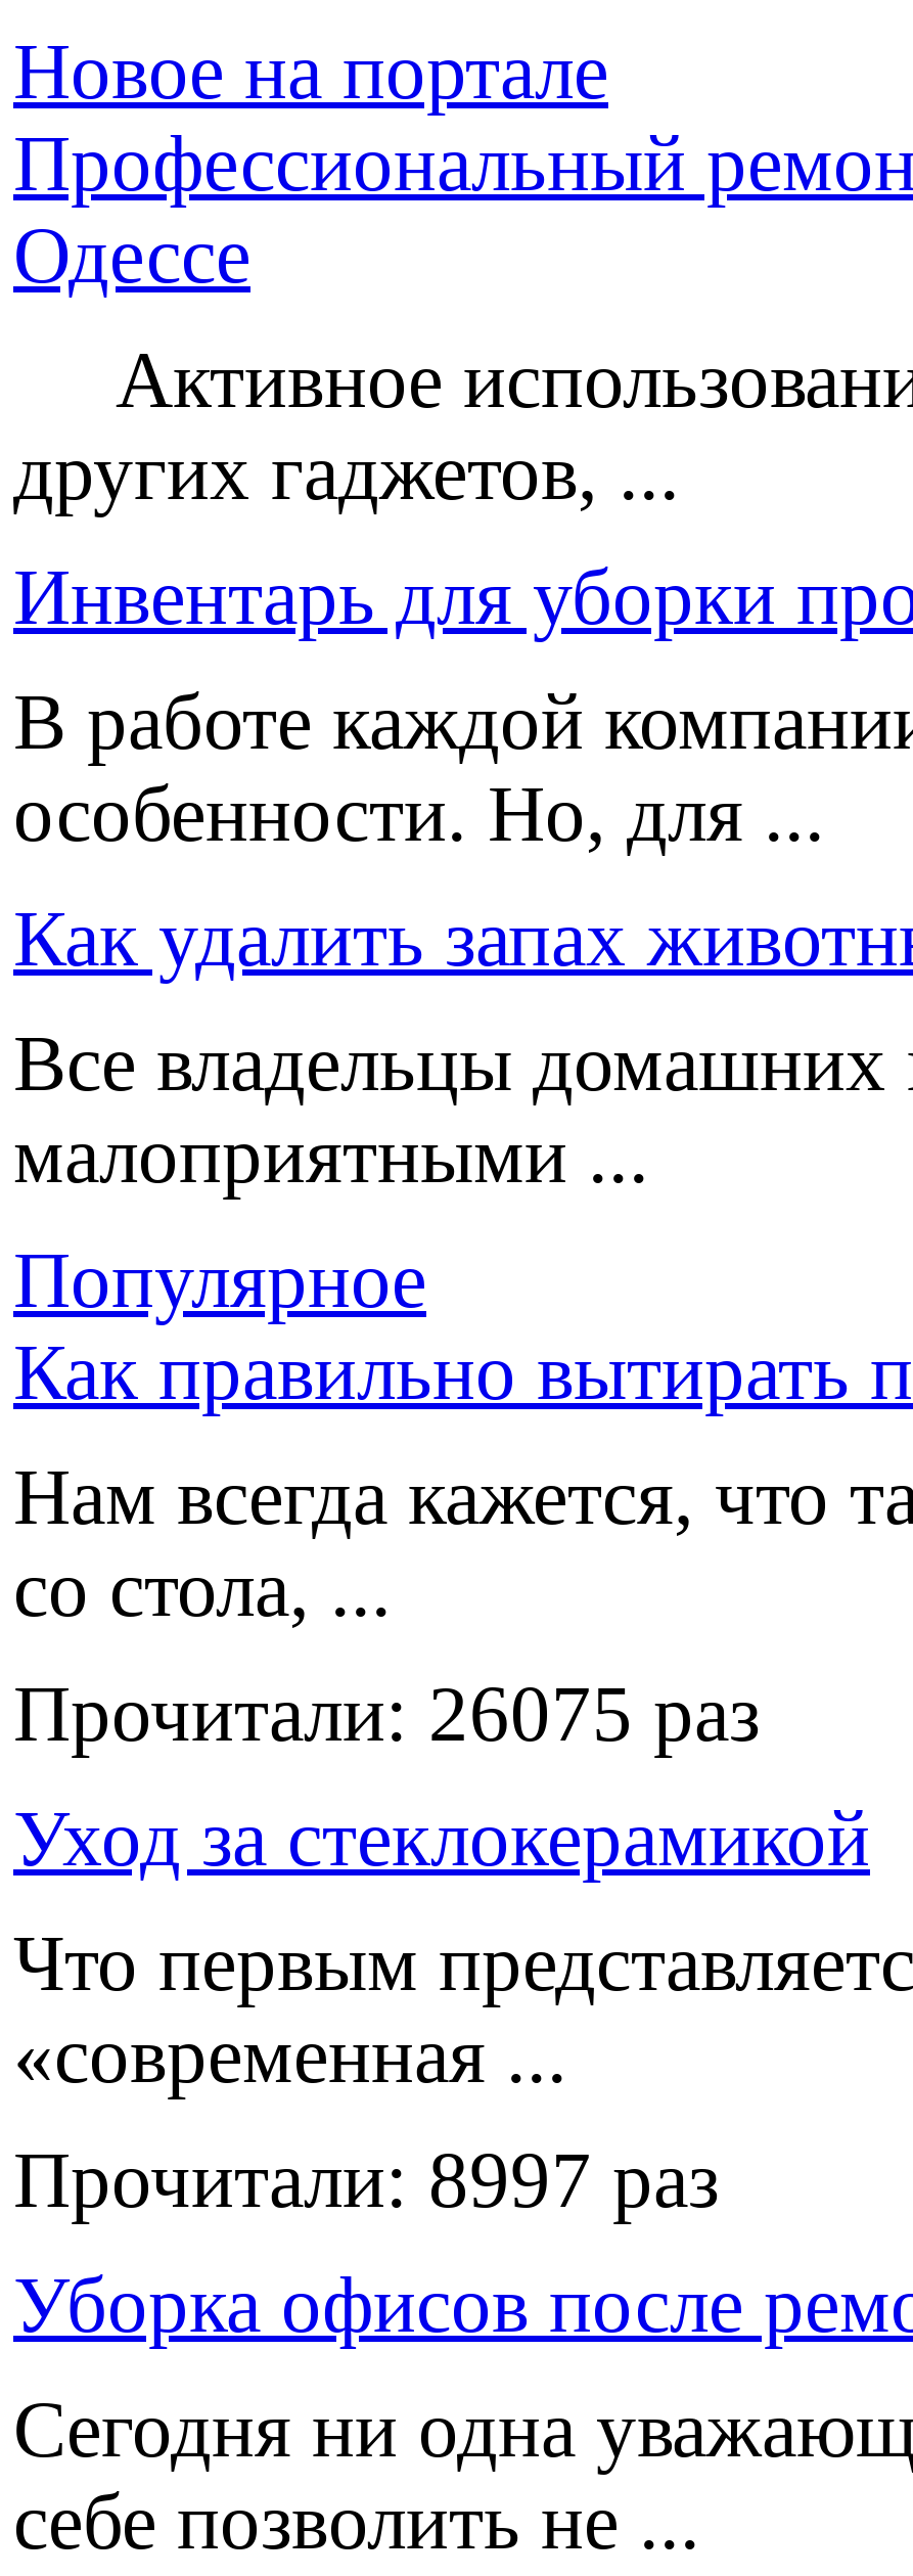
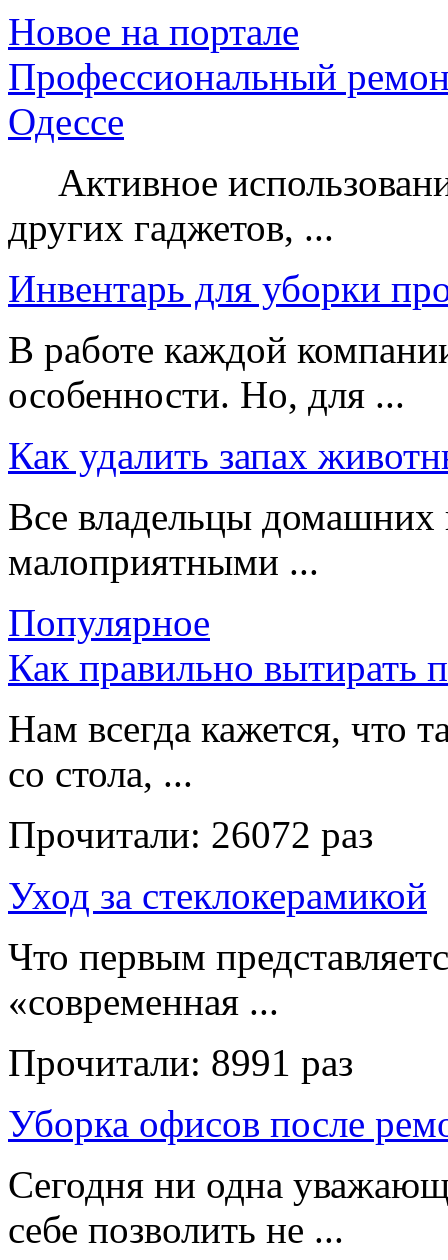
[13,1670,760,1757] Прочитали: 26075 раз -> [8,813,373,856] Прочитали: 26072 раз
[13,2136,719,2224] Прочитали: 8997 раз -> [8,1041,353,1084] Прочитали: 8991 раз

